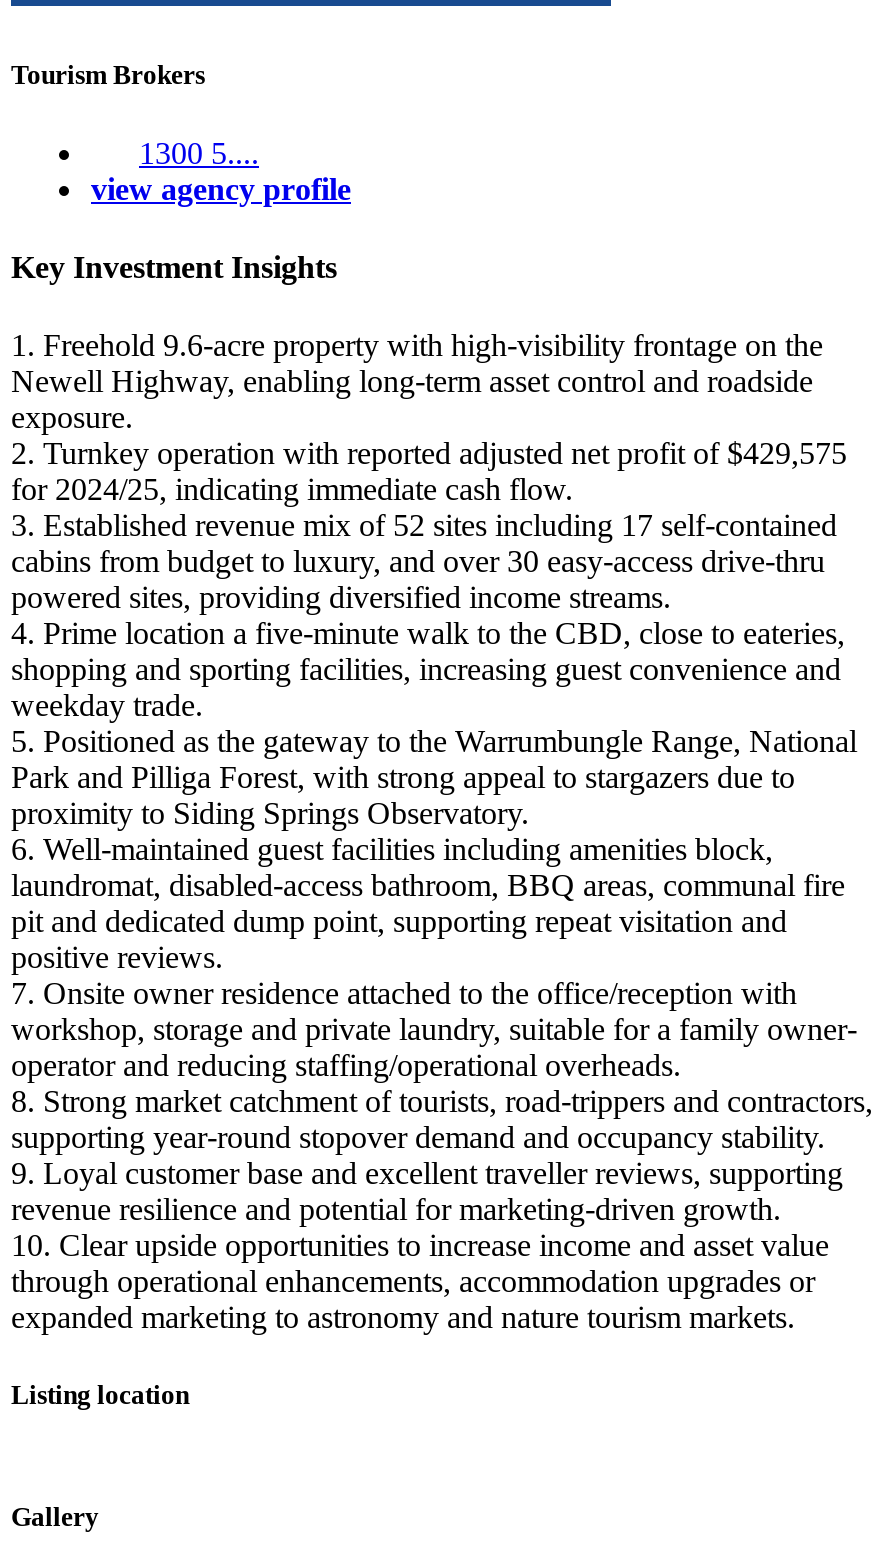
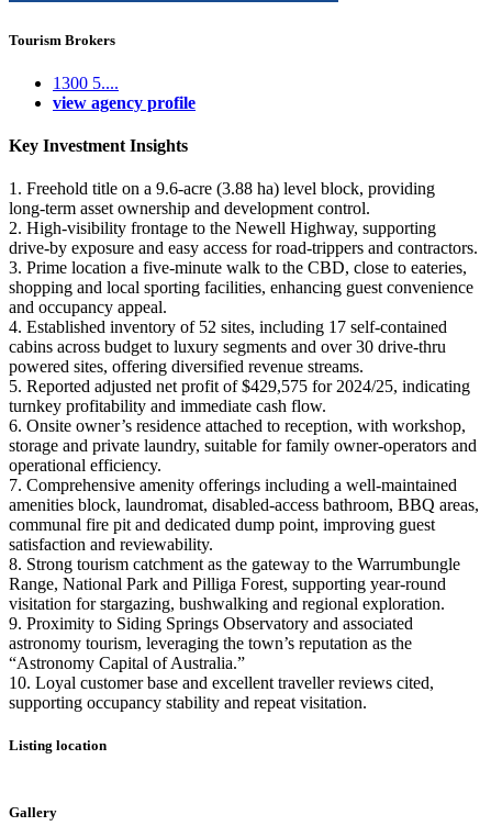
[11,329,873,1335] 1. Freehold 9.6-acre property with high-visibility frontage on the | Newell Highway, enabling long-term asset control and roadside | exposure. | 2. Turnkey operation with reported adjusted net profit of $429,575 | for 2024/25, indicating immediate cash flow. | 3. Established revenue mix of 52 sites including 17 self-contained | cabins from budget to luxury, and over 30 easy-access drive-thru | powered sites, providing diversified income streams. | 4. Prime location a five-minute walk to the CBD, close to eateries, | shopping and sporting facilities, increasing guest convenience and | weekday trade. | 5. Positioned as the gateway to the Warrumbungle Range, National | Park and Pilliga Forest, with strong appeal to stargazers due to | proximity to Siding Springs Observatory. | 6. Well-maintained guest facilities including amenities block, | laundromat, disabled-access bathroom, BBQ areas, communal fire | pit and dedicated dump point, supporting repeat visitation and | positive reviews. | 7. Onsite owner residence attached to the office/reception with | workshop, storage and private laundry, suitable for a family owner- | operator and reducing staffing/operational overheads. | 8. Strong market catchment of tourists, road-trippers and contractors, | supporting year-round stopover demand and occupancy stability. | 9. Loyal customer base and excellent traveller reviews, supporting | revenue resilience and potential for marketing-driven growth. | 10. Clear upside opportunities to increase income and asset value | through operational enhancements, accommodation upgrades or | expanded marketing to astronomy and nature tourism markets. -> [9,179,479,712] 1. Freehold title on a 9.6-acre (3.88 ha) level block, providing | long‑term asset ownership and development control. | 2. High-visibility frontage to the Newell Highway, supporting | drive‑by exposure and easy access for road-trippers and contractors. | 3. Prime location a five-minute walk to the CBD, close to eateries, | shopping and local sporting facilities, enhancing guest convenience | and occupancy appeal. | 4. Established inventory of 52 sites, including 17 self-contained | cabins across budget to luxury segments and over 30 drive‑thru | powered sites, offering diversified revenue streams. | 5. Reported adjusted net profit of $429,575 for 2024/25, indicating | turnkey profitability and immediate cash flow. | 6. Onsite owner’s residence attached to reception, with workshop, | storage and private laundry, suitable for family owner-operators and | operational efficiency. | 7. Comprehensive amenity offerings including a well-maintained | amenities block, laundromat, disabled-access bathroom, BBQ areas, | communal fire pit and dedicated dump point, improving guest | satisfaction and reviewability. | 8. Strong tourism catchment as the gateway to the Warrumbungle | Range, National Park and Pilliga Forest, supporting year‑round | visitation for stargazing, bushwalking and regional exploration. | 9. Proximity to Siding Springs Observatory and associated | astronomy tourism, leveraging the town’s reputation as the | “Astronomy Capital of Australia.” | 10. Loyal customer base and excellent traveller reviews cited, | supporting occupancy stability and repeat visitation.

